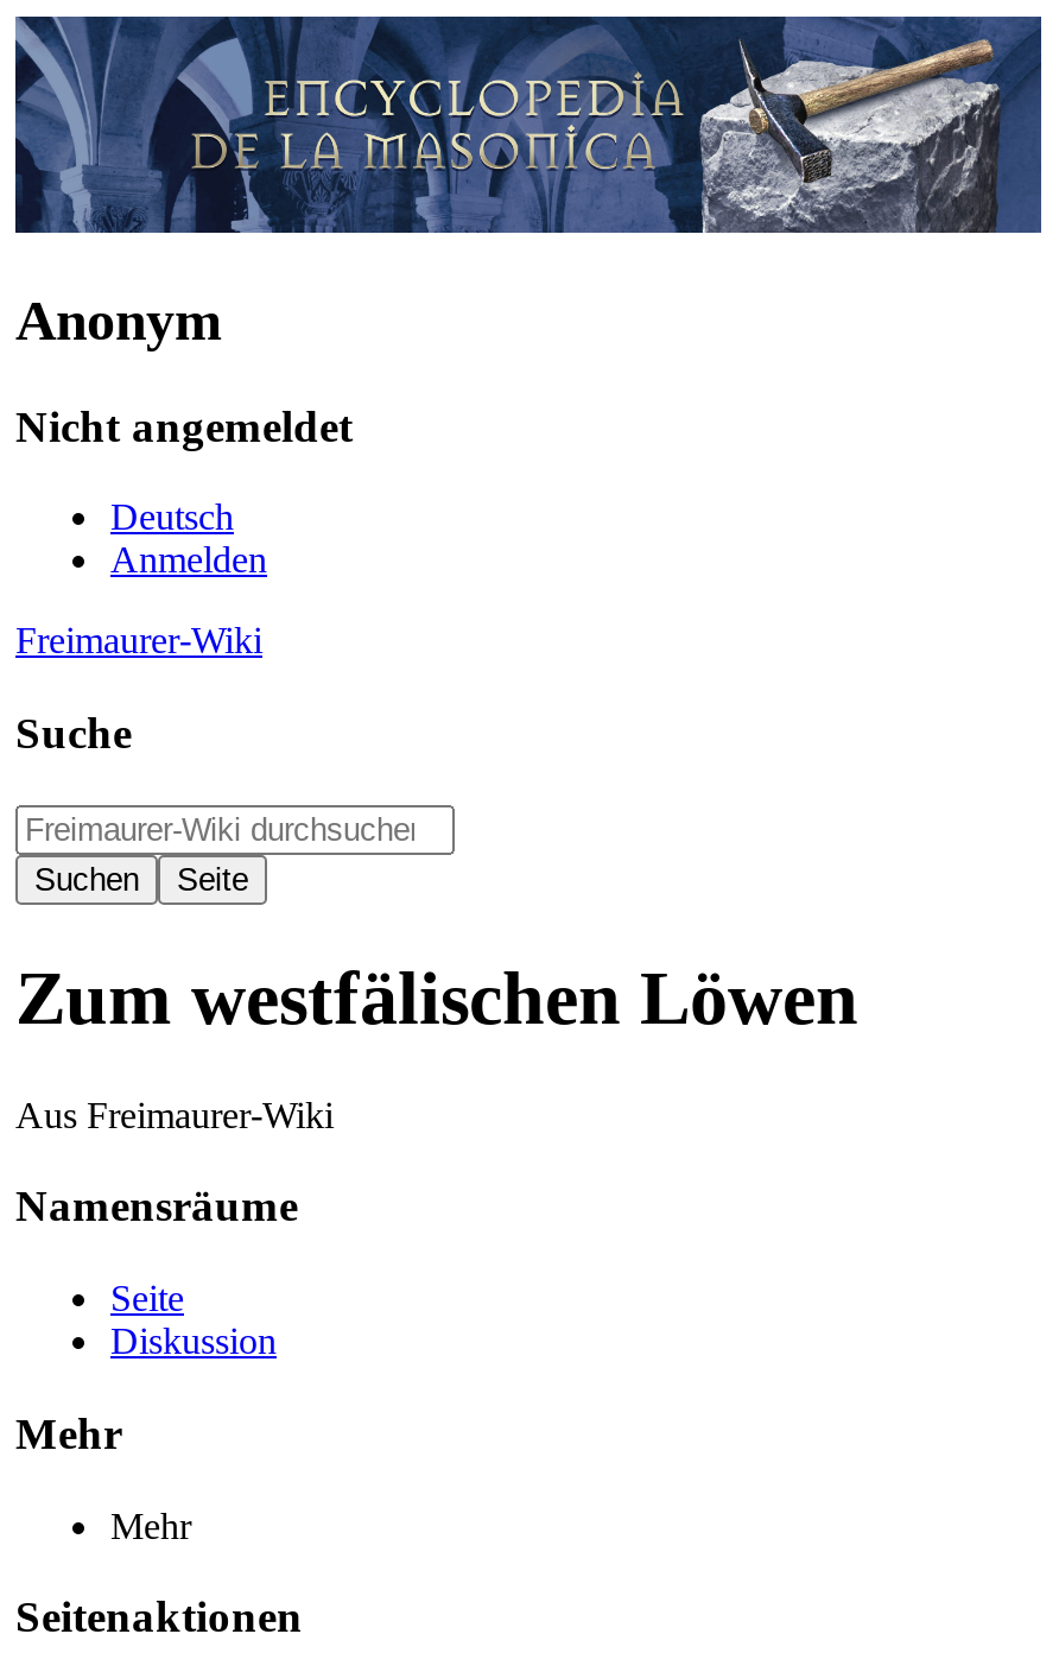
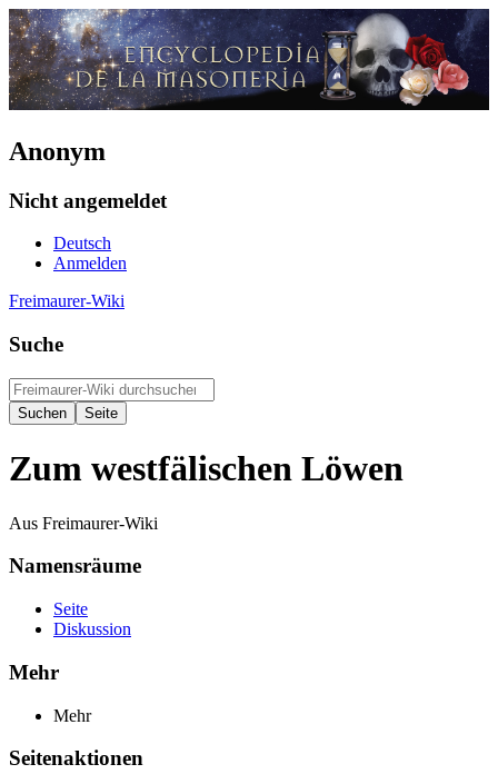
[13,14,1044,235] [image] -> [8,9,490,111] [image]

